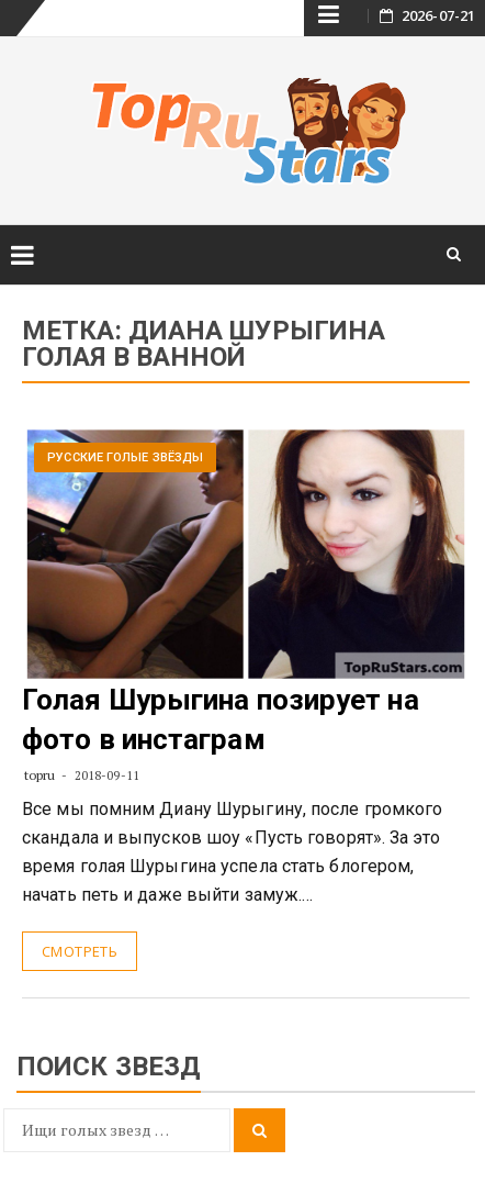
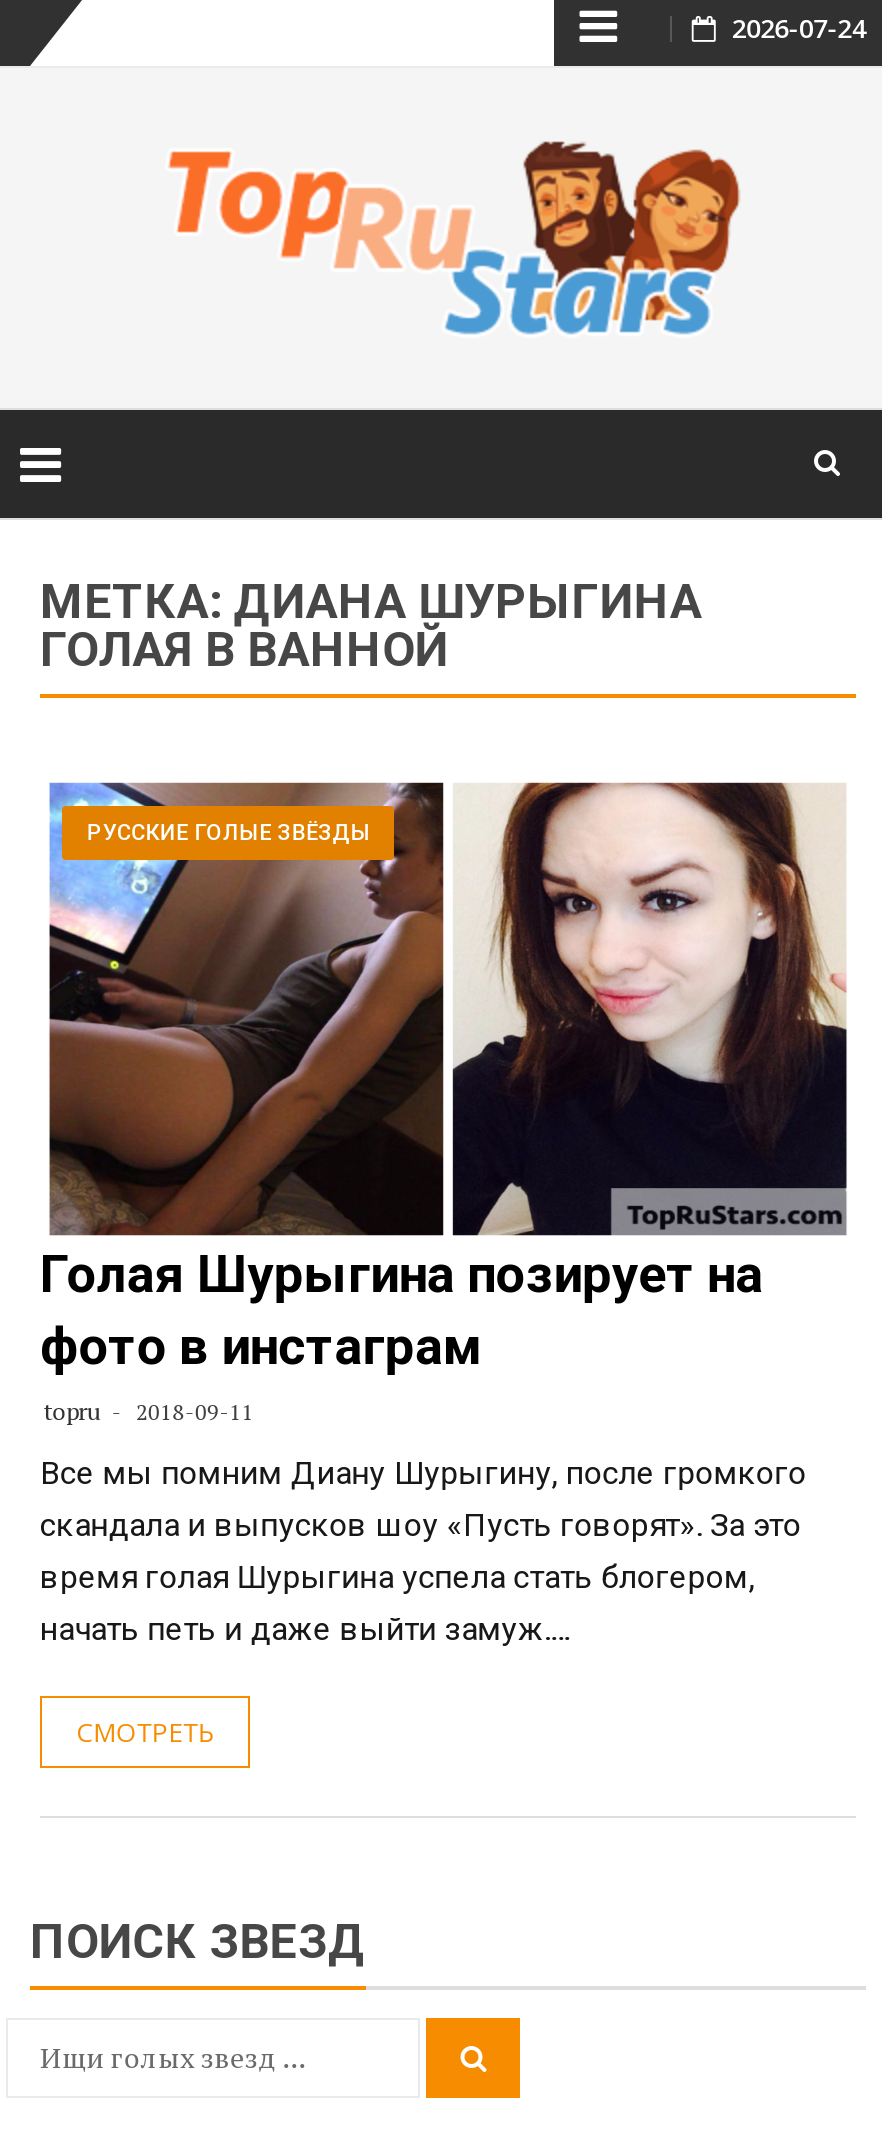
[402,5,475,25] 2026-07-21 -> [732,10,866,46] 2026-07-24

